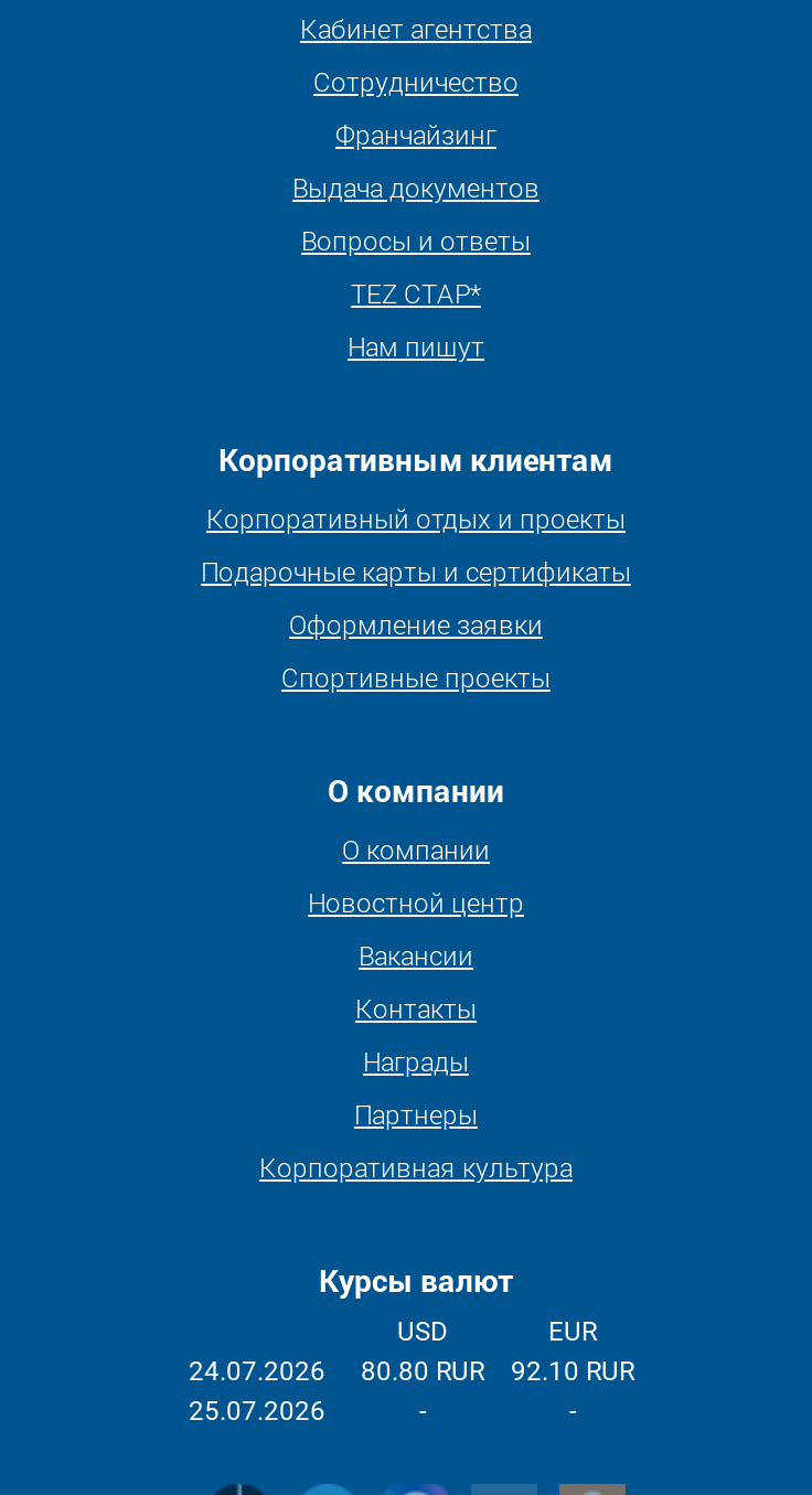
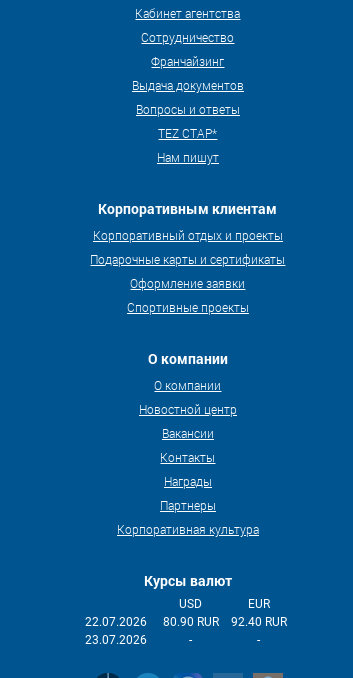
[189,1356,325,1387] 24.07.2026 -> [85,615,147,629] 22.07.2026
[361,1356,484,1387] 80.80 RUR -> [163,615,219,629] 80.90 RUR
[511,1356,634,1387] 92.10 RUR -> [231,615,287,629] 92.40 RUR
[189,1396,325,1427] 25.07.2026 -> [85,633,147,647] 23.07.2026

